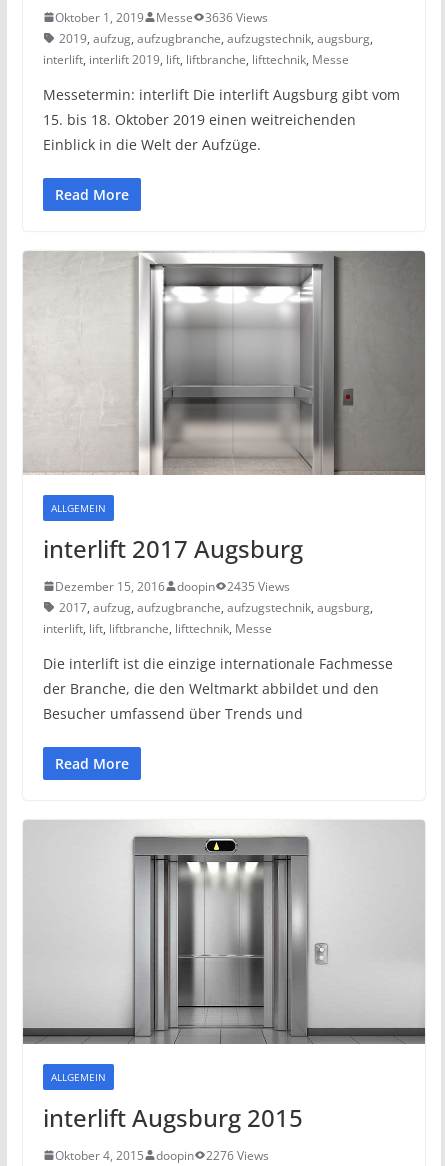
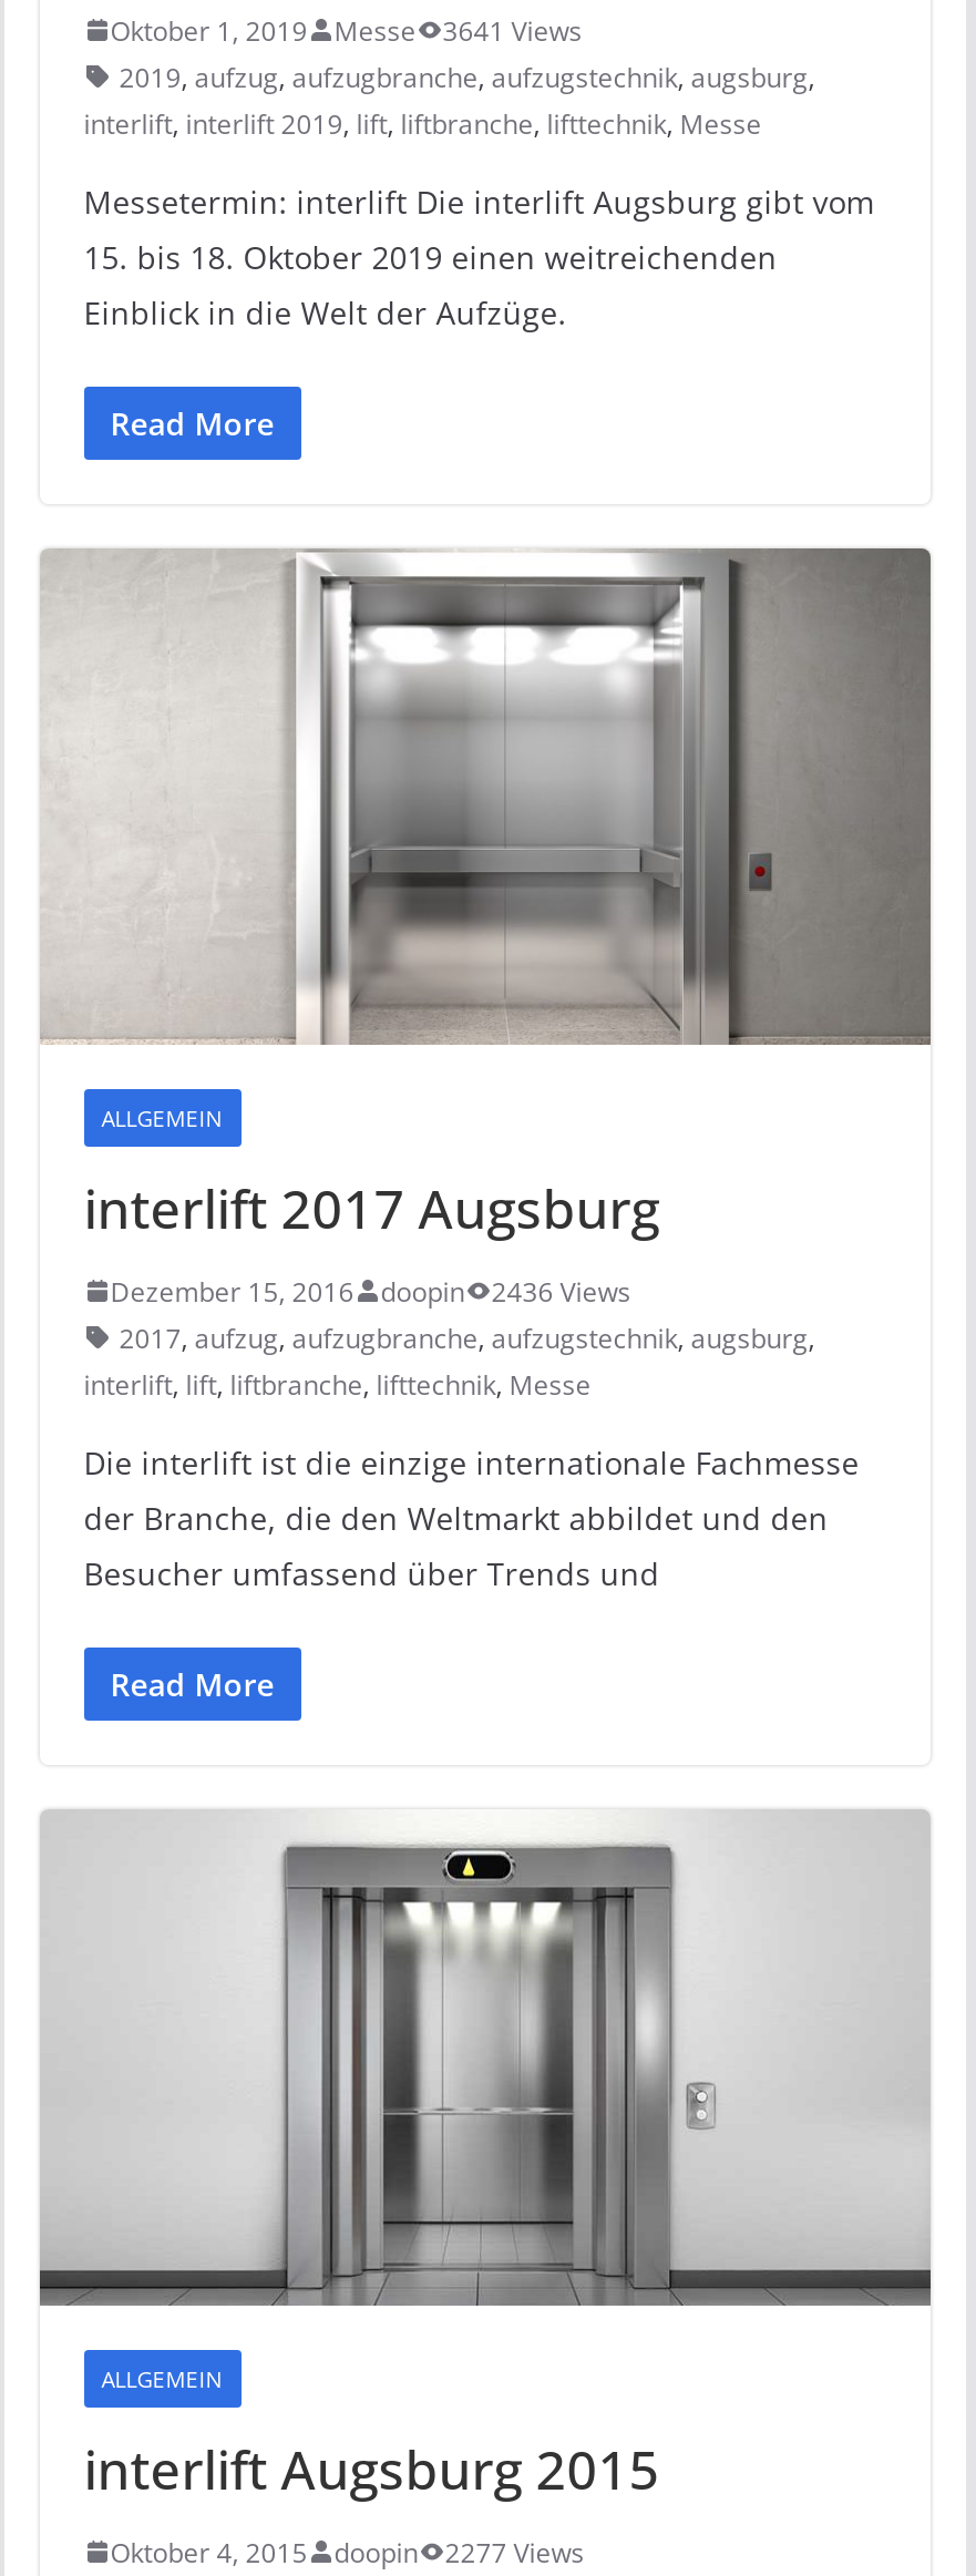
[55,9,268,26] Oktober 1, 2019 Messe 3636 Views -> [110,12,582,50] Oktober 1, 2019 Messe 3641 Views
[55,578,290,595] Dezember 15, 2016 doopin 2435 Views -> [110,1273,631,1310] Dezember 15, 2016 doopin 2436 Views
[55,1147,269,1164] Oktober 4, 2015 doopin 2276 Views -> [110,2533,584,2571] Oktober 4, 2015 doopin 2277 Views

